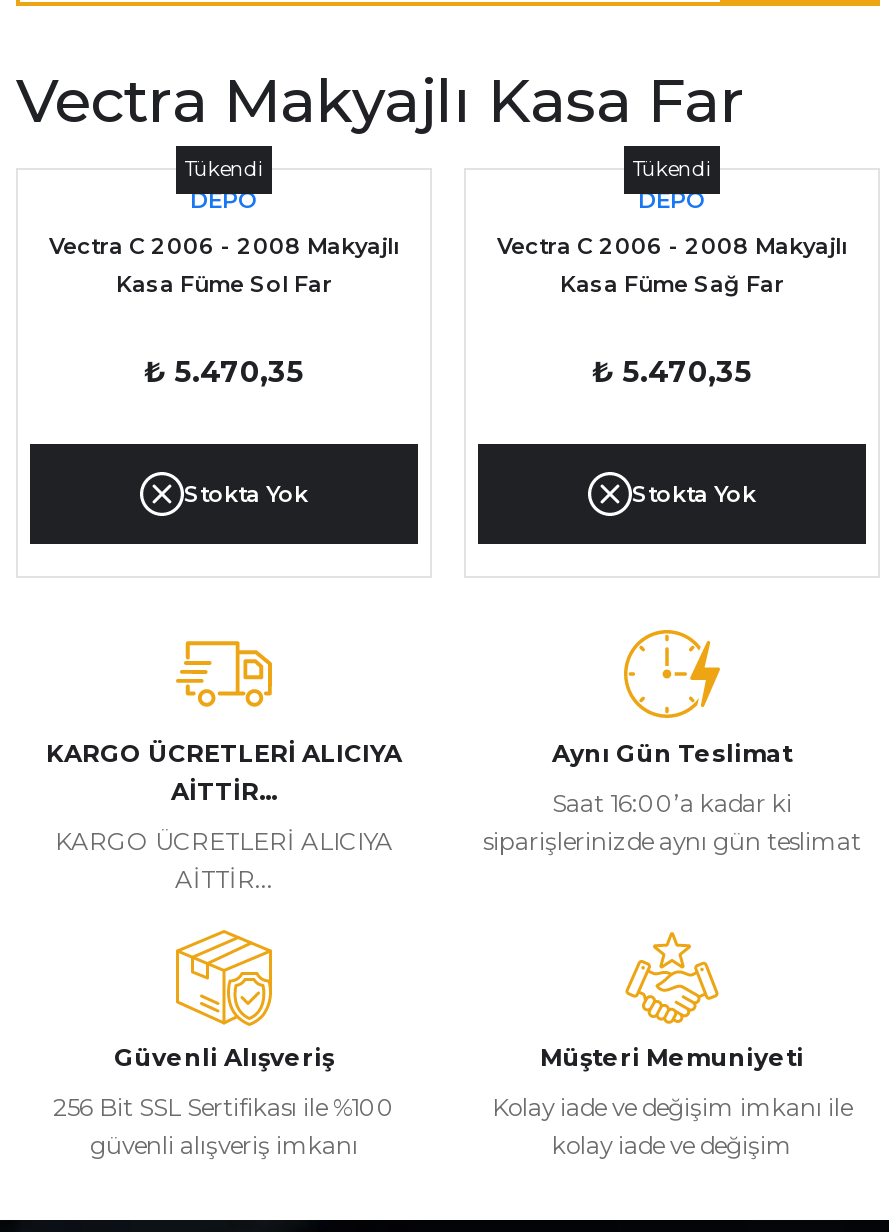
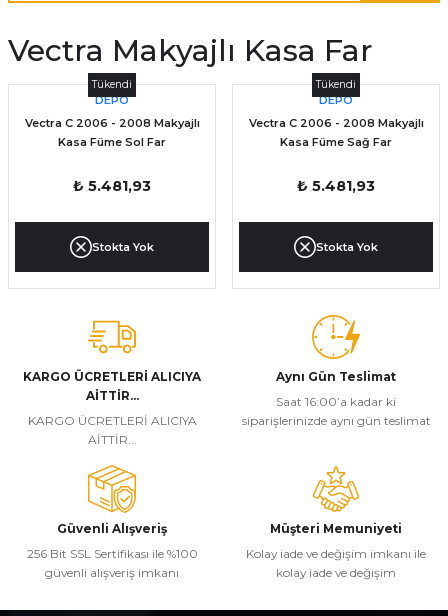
[144,354,304,390] ₺ 5.470,35 -> [73,177,151,195] ₺ 5.481,93
[592,354,752,390] ₺ 5.470,35 -> [297,177,375,195] ₺ 5.481,93

